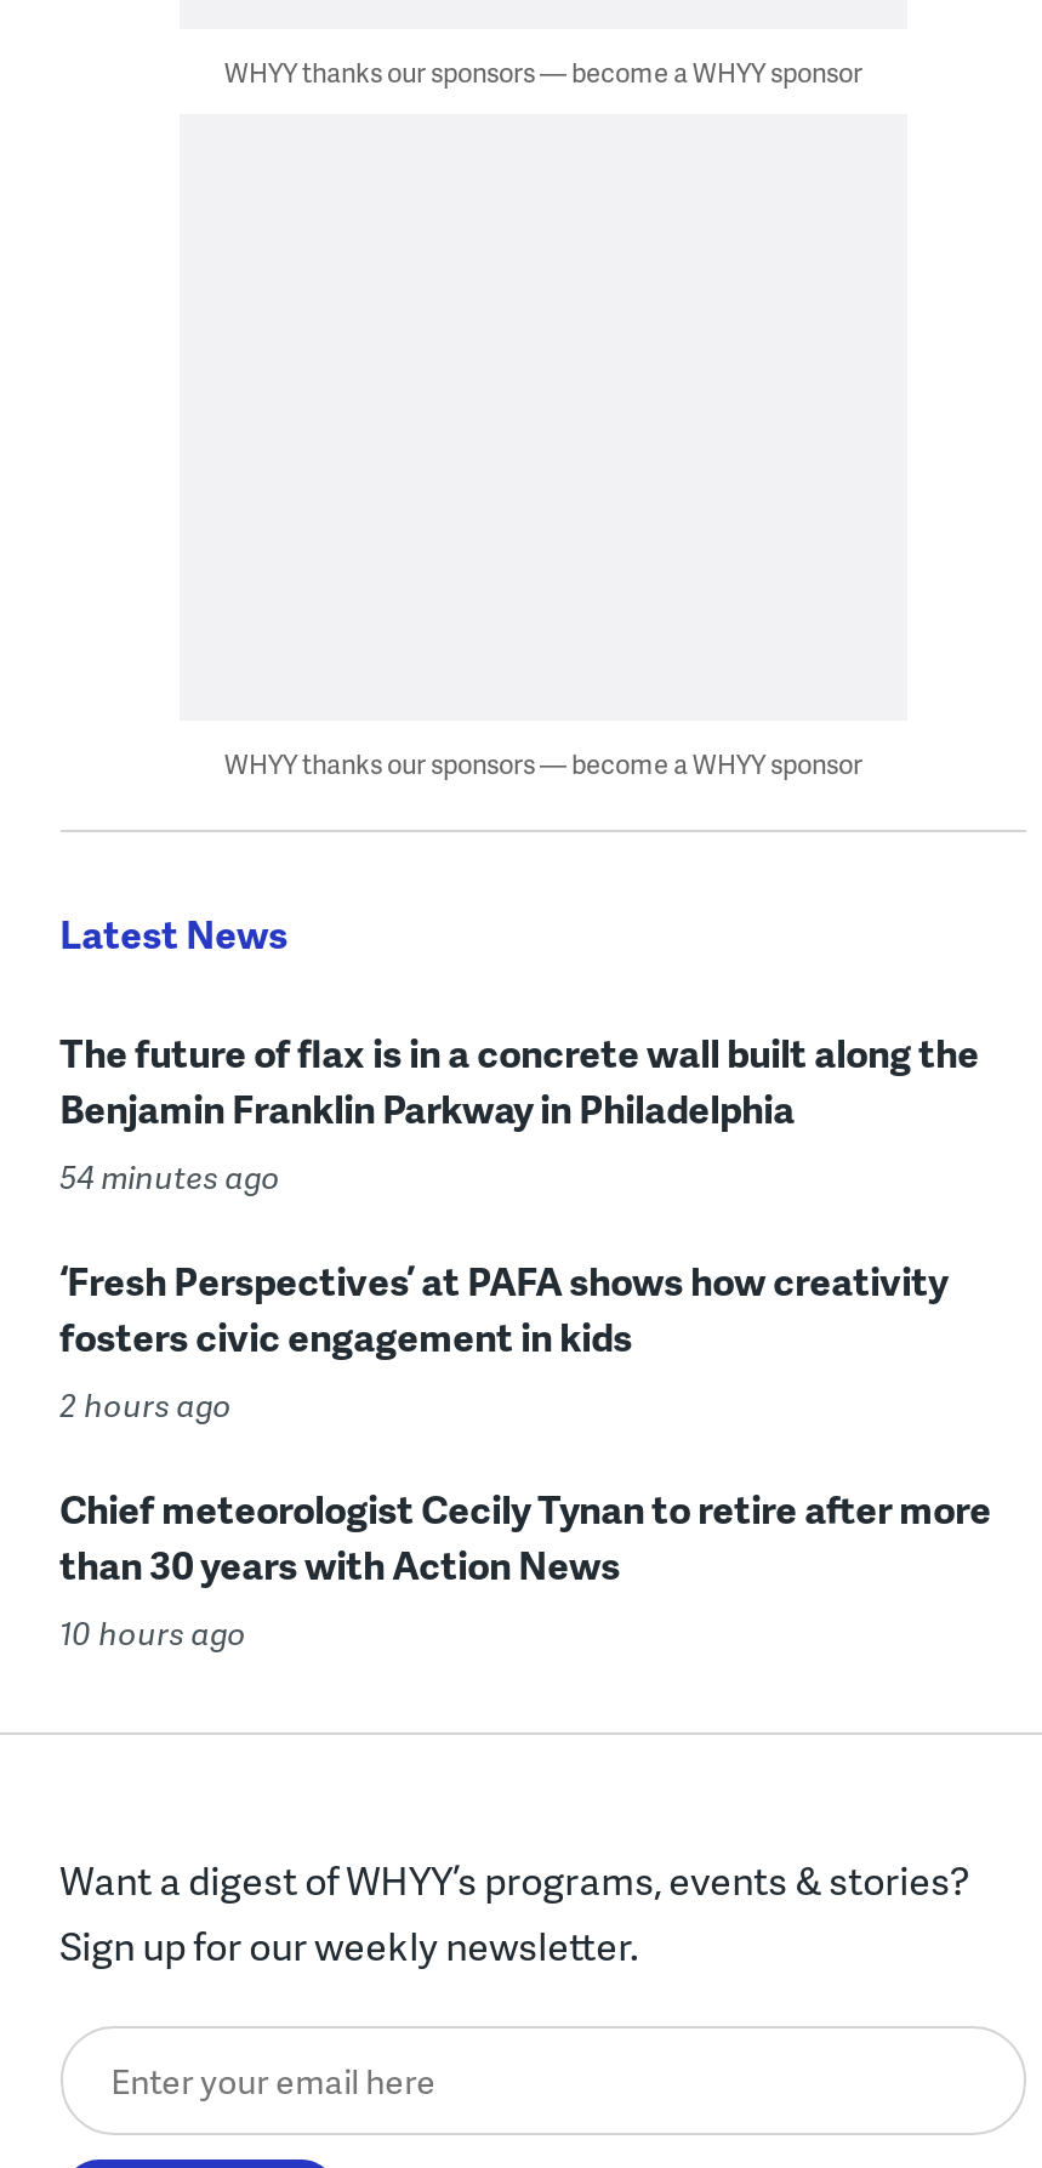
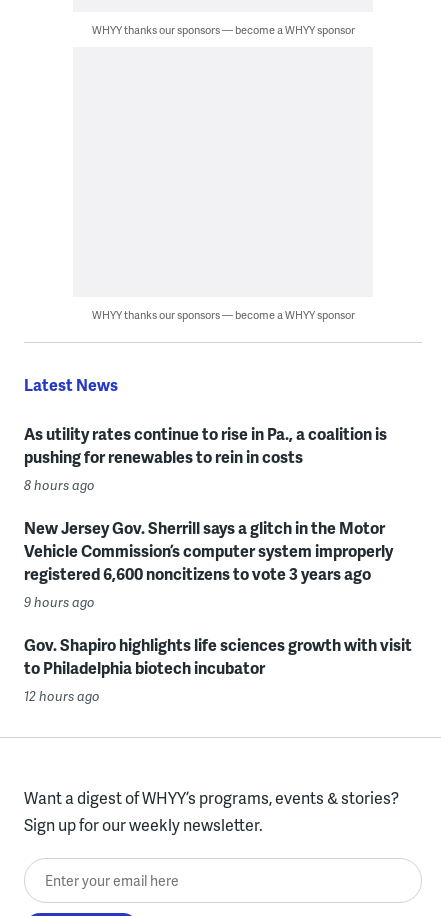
[60,1024,979,1199] The future of flax is in a concrete wall built along the | Benjamin Franklin Parkway in Philadelphia | 54 minutes ago -> [24,422,387,494] As utility rates continue to rise in Pa., a coalition is | pushing for renewables to rein in costs | 8 hours ago
[60,1253,948,1427] ‘Fresh Perspectives’ at PAFA shows how creativity | fosters civic engagement in kids | 2 hours ago -> [24,516,393,611] New Jersey Gov. Sherrill says a glitch in the Motor | Vehicle Commission’s computer system improperly | registered 6,600 noncitizens to vote 3 years ago | 9 hours ago
[60,1481,991,1655] Chief meteorologist Cecily Tynan to retire after more | than 30 years with Action News | 10 hours ago -> [24,633,412,705] Gov. Shapiro highlights life sciences growth with visit | to Philadelphia biotech incubator | 12 hours ago

